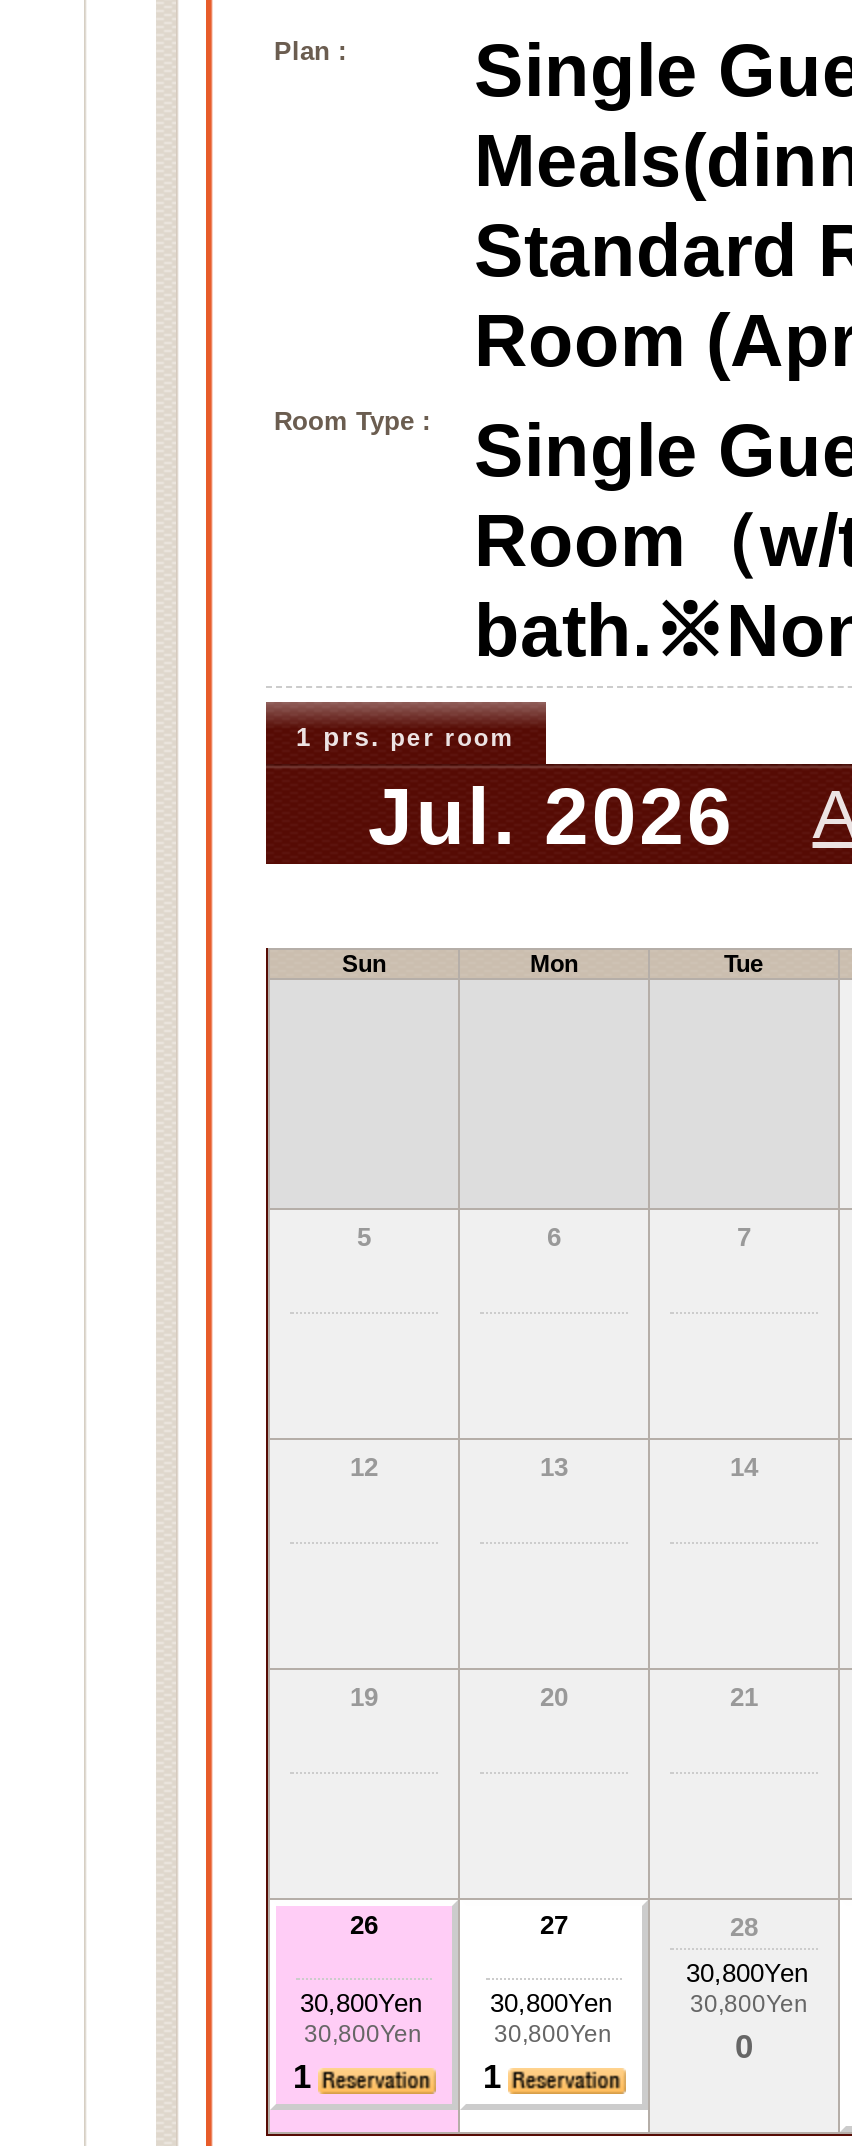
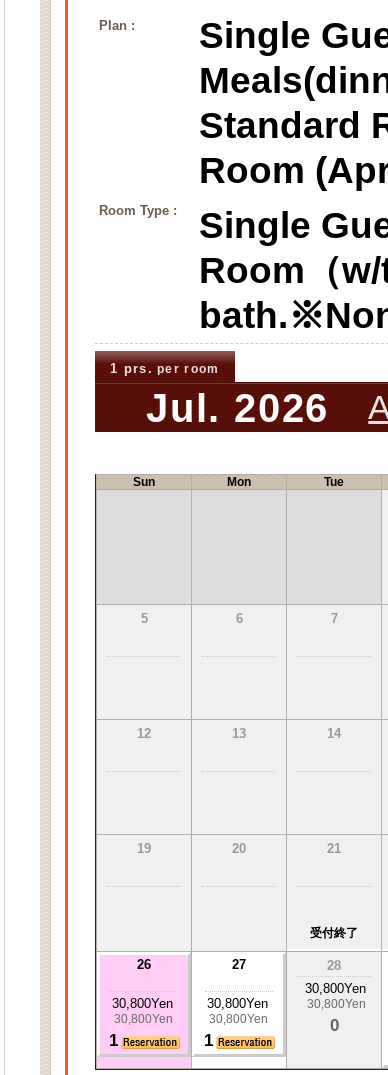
none -> [310,926,358,940] 受付終了

